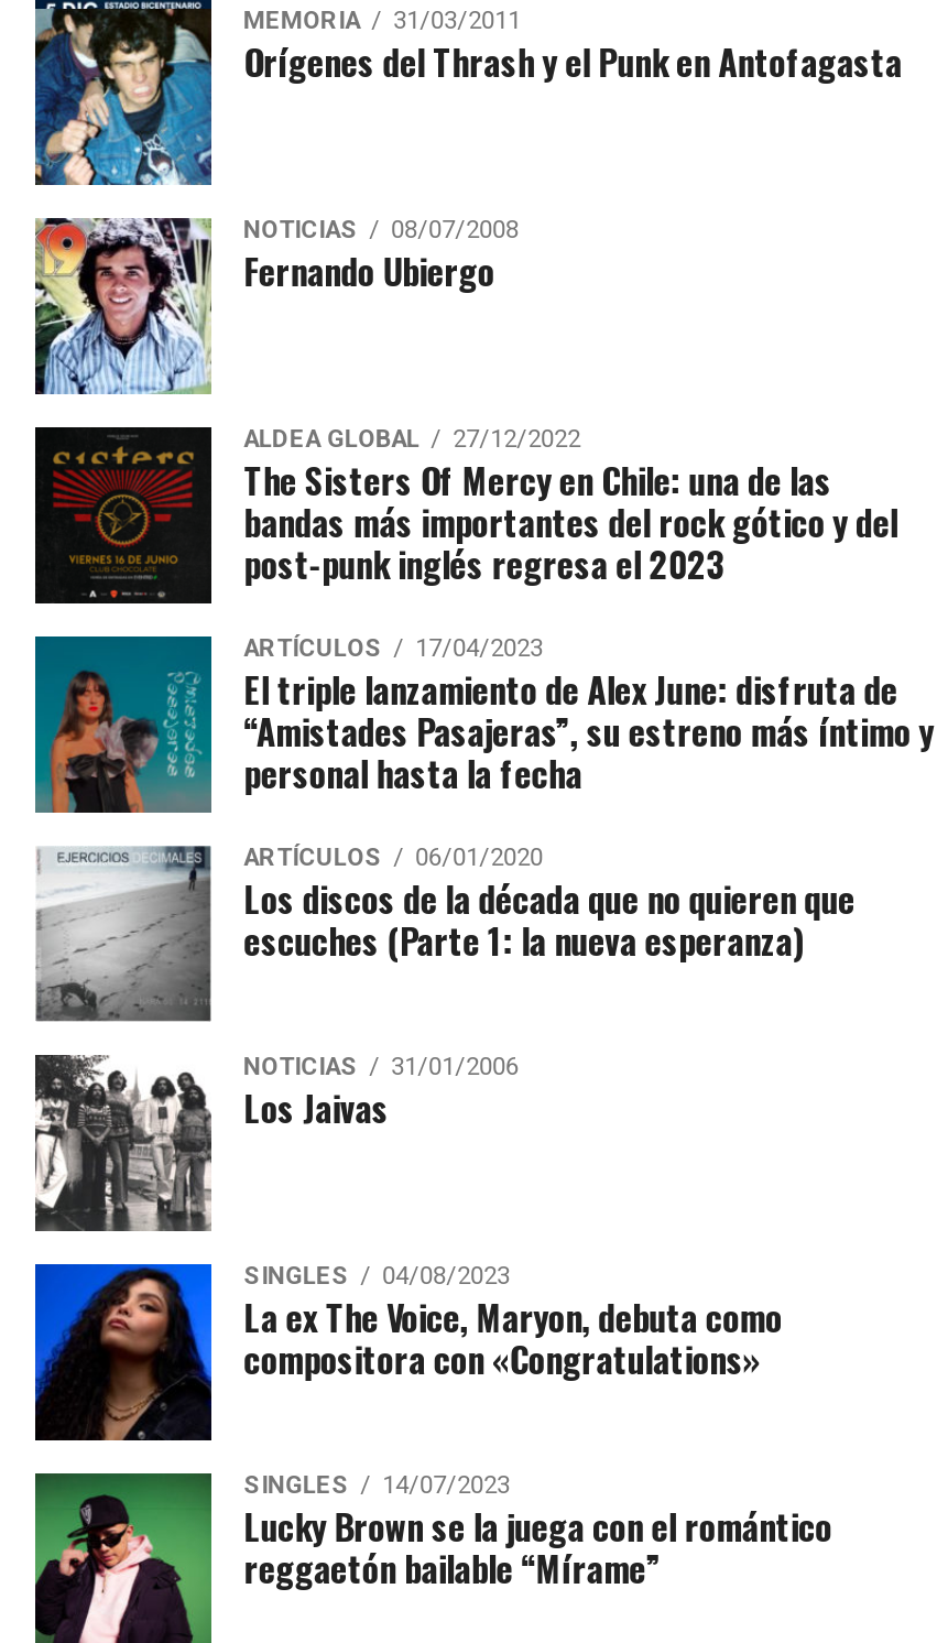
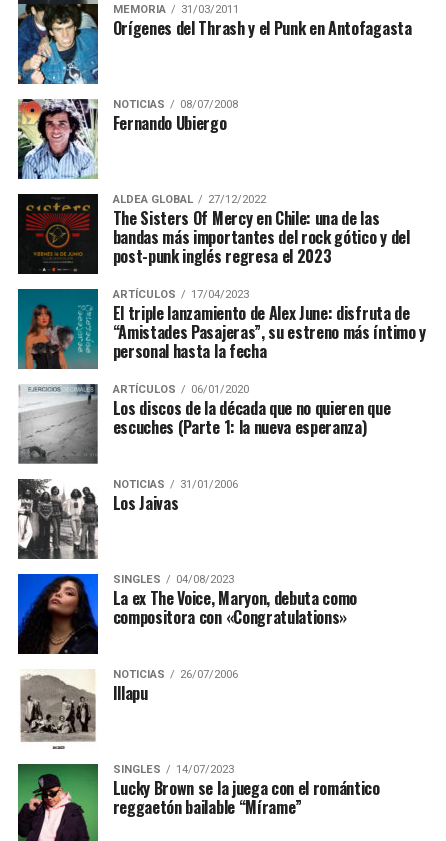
none -> [18,668,238,750] [image] | NOTICIAS | 26/07/2006 | Illapu

